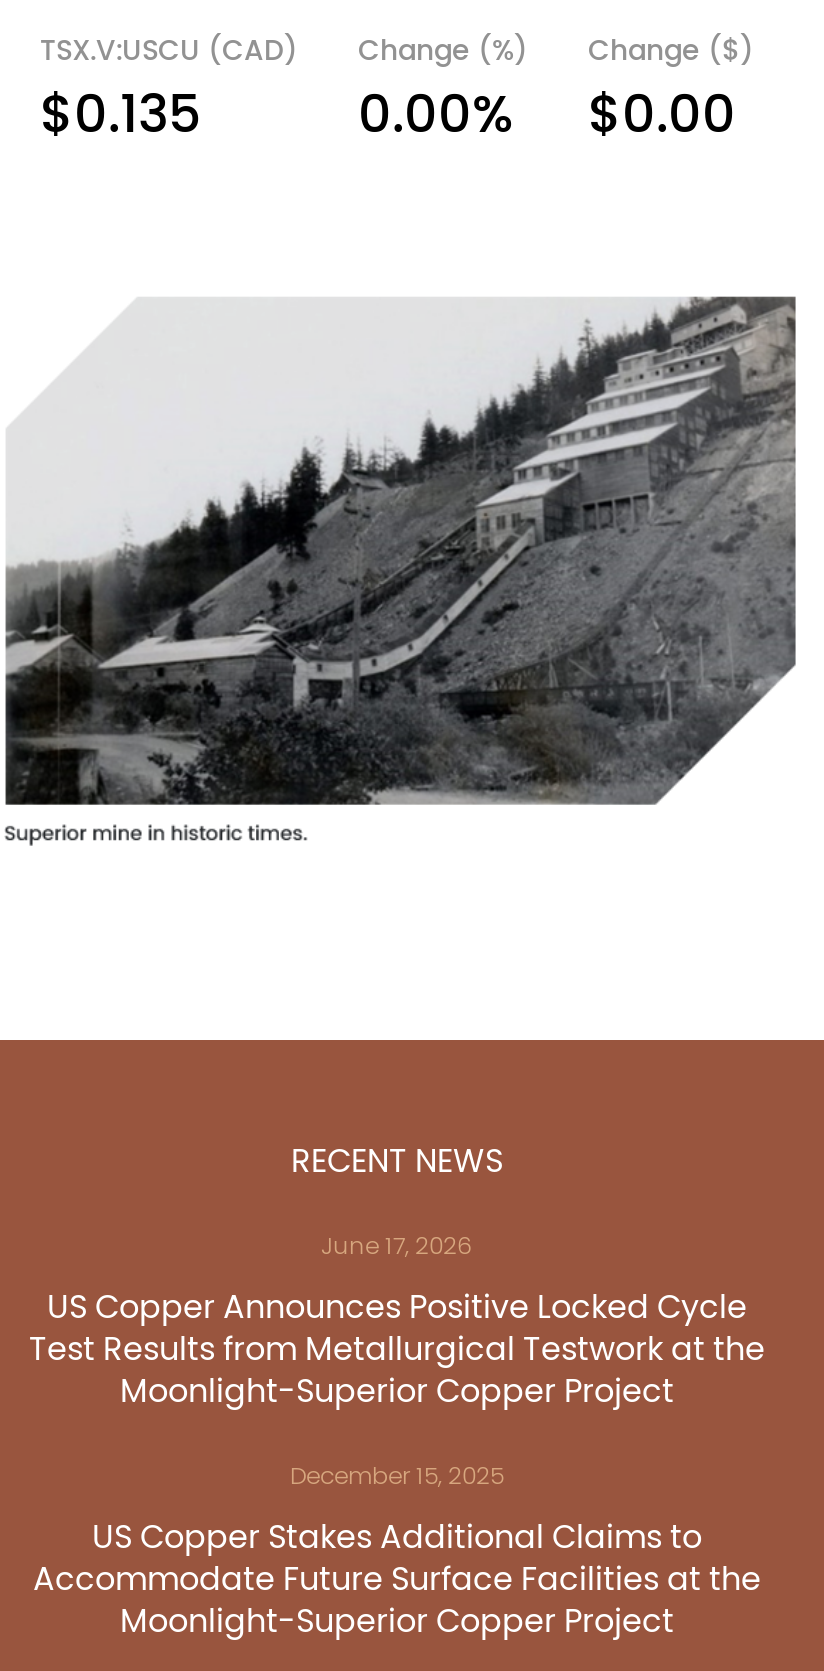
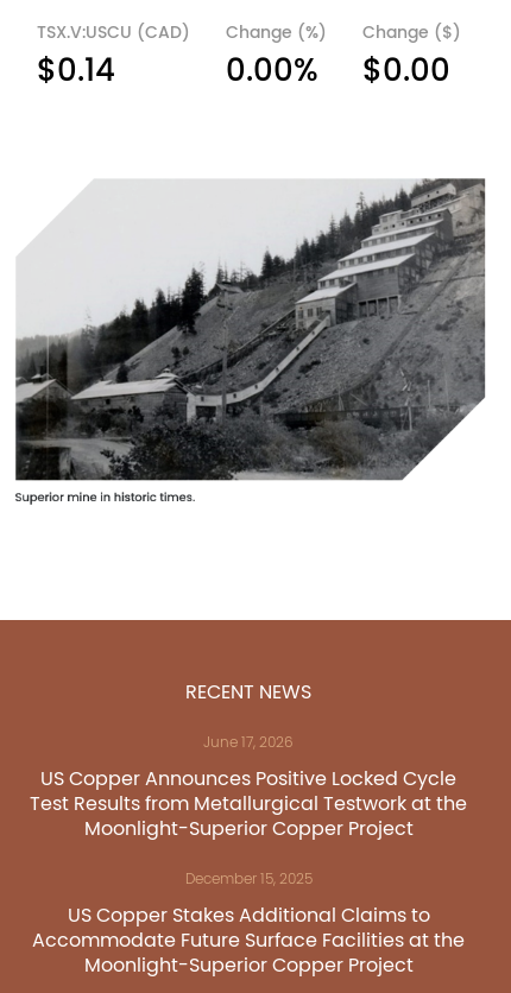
[40,77,202,149] $0.135 -> [36,48,115,91] $0.14

